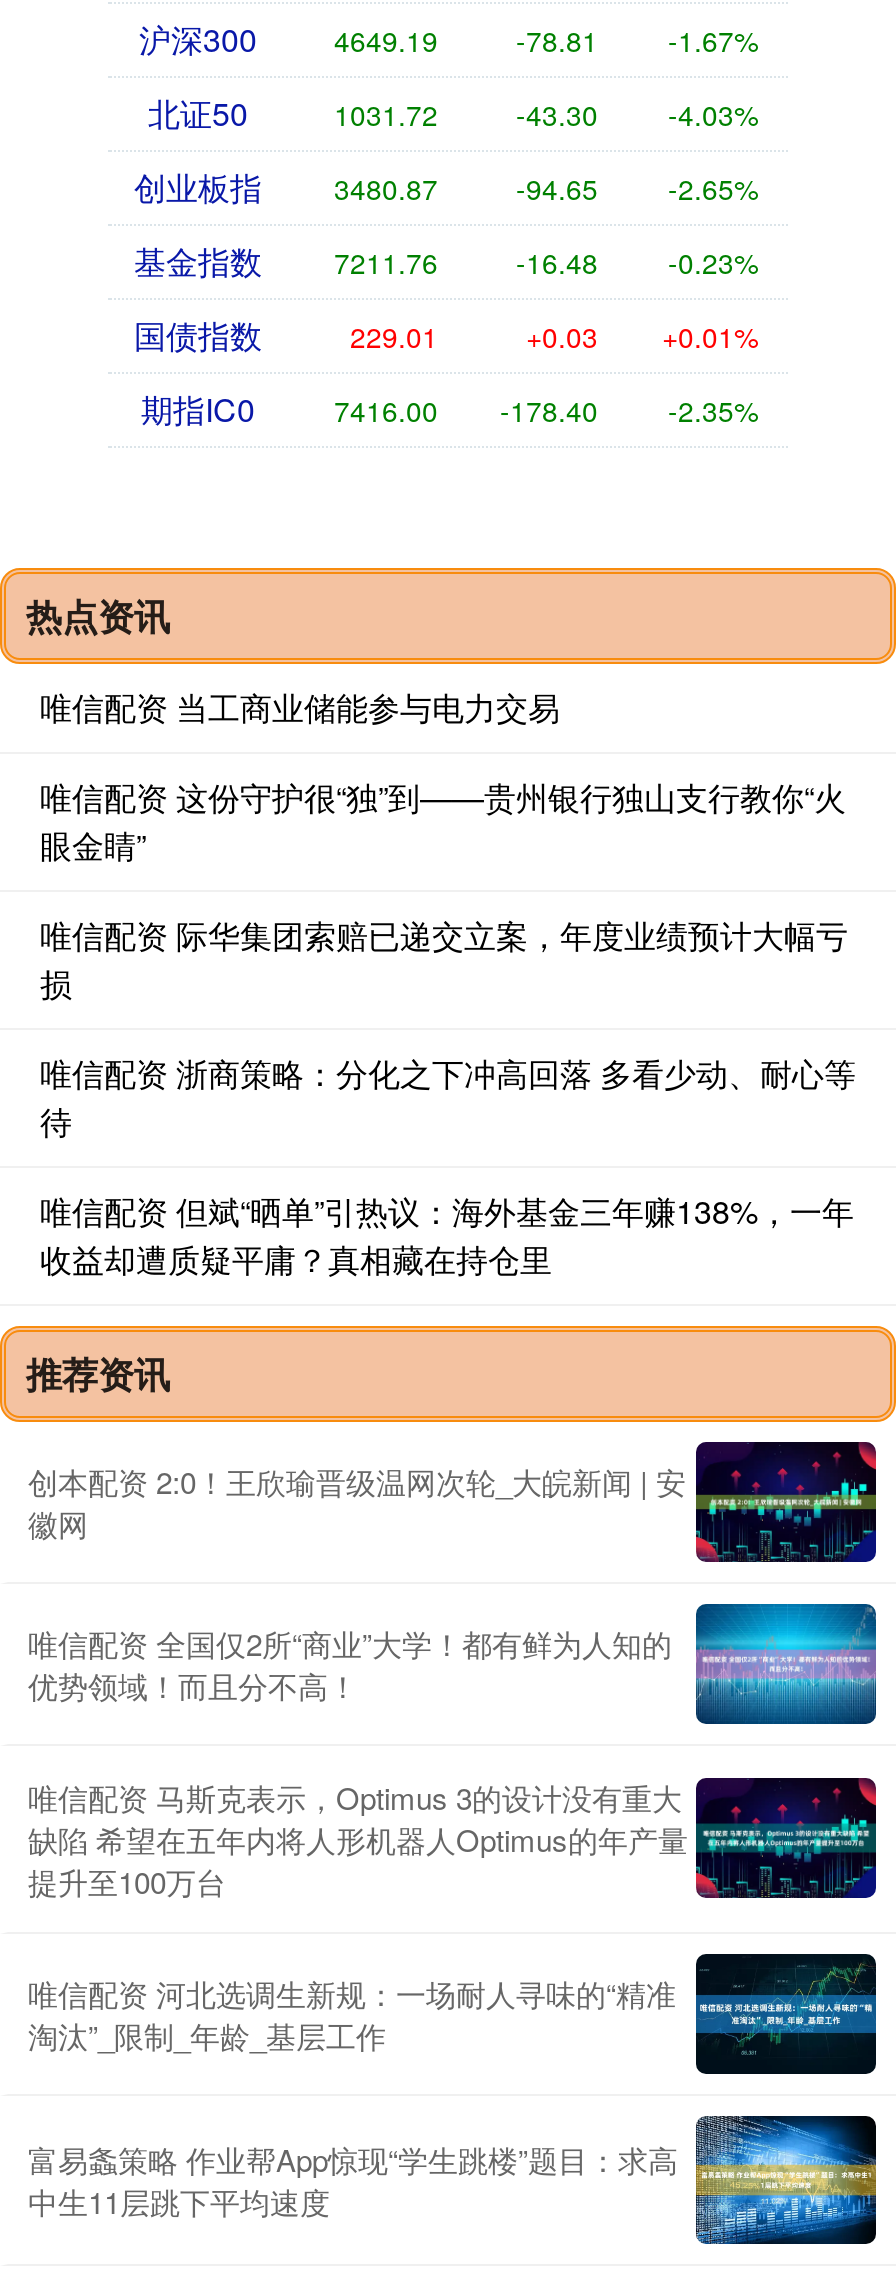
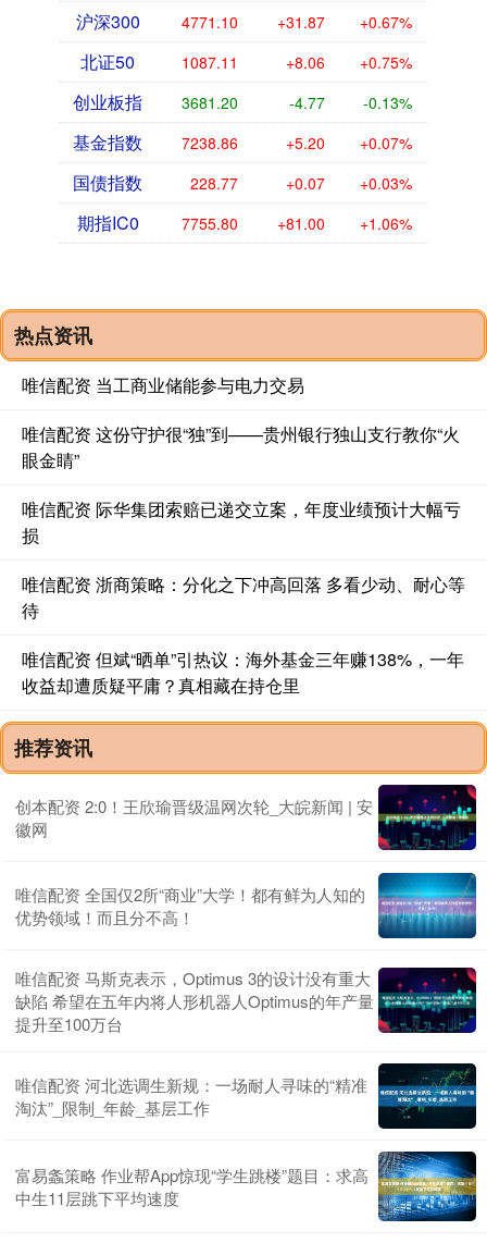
[334,19,438,59] 4649.19 -> [182,10,238,32] 4771.10
[516,19,598,59] -78.81 -> [277,10,325,32] +31.87
[668,19,758,59] -1.67% -> [360,10,412,32] +0.67%
[334,93,438,133] 1031.72 -> [182,51,238,72] 1087.11
[516,93,598,133] -43.30 -> [286,51,325,72] +8.06
[668,93,758,133] -4.03% -> [360,51,412,72] +0.75%
[334,167,438,207] 3480.87 -> [182,91,238,113] 3681.20
[516,167,598,207] -94.65 -> [289,91,325,113] -4.77
[668,167,758,207] -2.65% -> [363,91,412,113] -0.13%
[334,241,438,281] 7211.76 -> [182,131,238,153] 7238.86
[516,241,598,281] -16.48 -> [286,131,325,153] +5.20
[668,241,758,281] -0.23% -> [360,131,412,153] +0.07%
[350,315,438,355] 229.01 -> [190,172,238,193] 228.77
[526,315,598,355] +0.03 -> [286,172,325,193] +0.07
[662,315,758,355] +0.01% -> [360,172,412,193] +0.03%
[334,389,438,429] 7416.00 -> [182,212,238,234] 7755.80
[500,389,598,429] -178.40 -> [277,212,325,234] +81.00
[668,389,758,429] -2.35% -> [360,212,412,234] +1.06%

